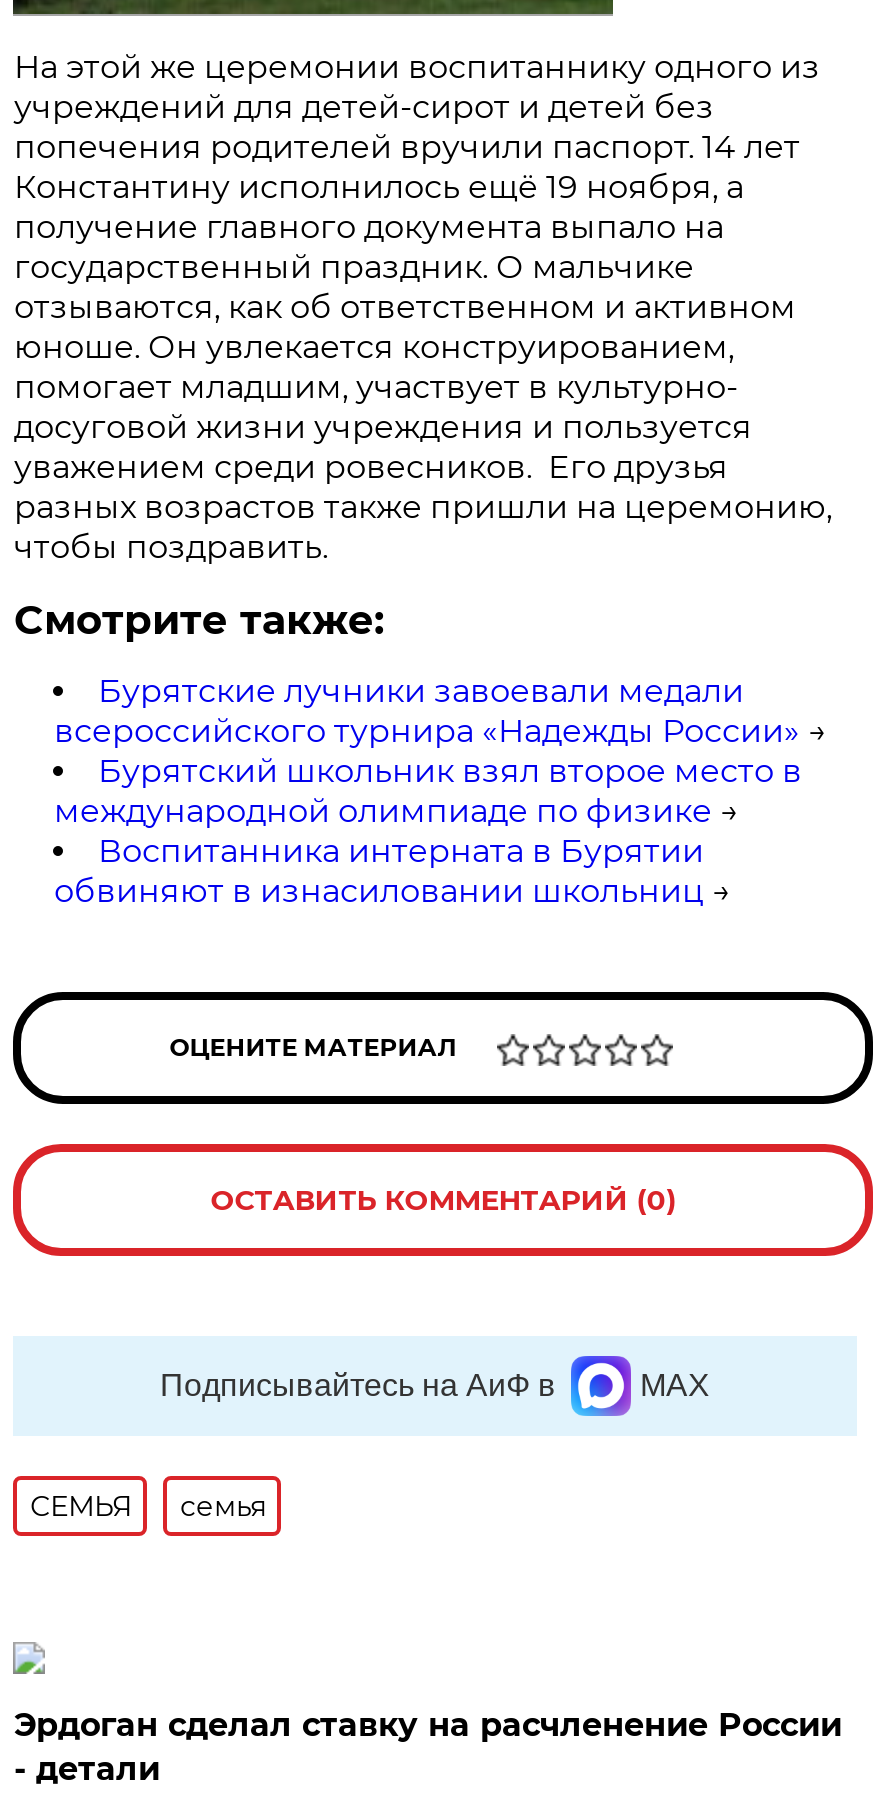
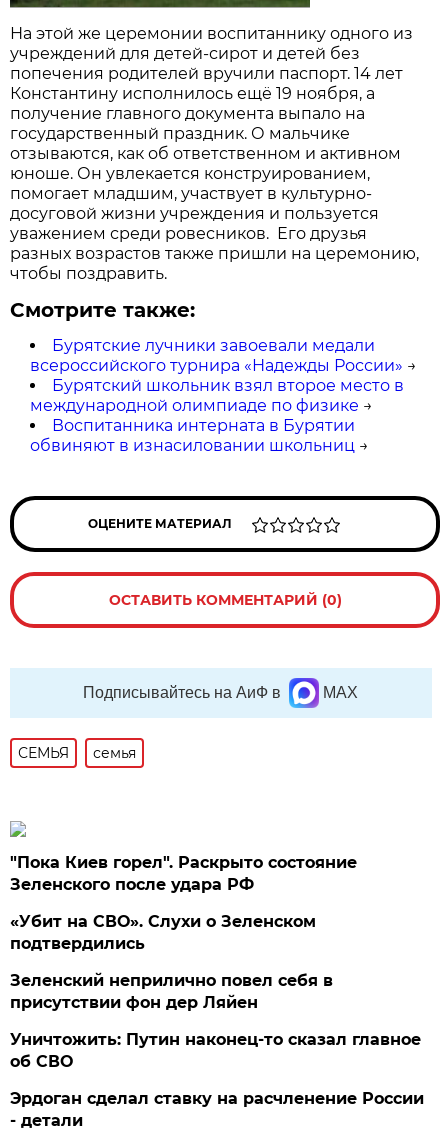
none -> [10,853,421,1071] "Пока Киев горел". Раскрыто состояние | Зеленского после удара РФ | «Убит на СВО». Слухи о Зеленском | подтвердились | Зеленский неприлично повел cебя в | присутствии фон дер Ляйен | Уничтожить: Путин наконец-то сказал главное | об СВО

